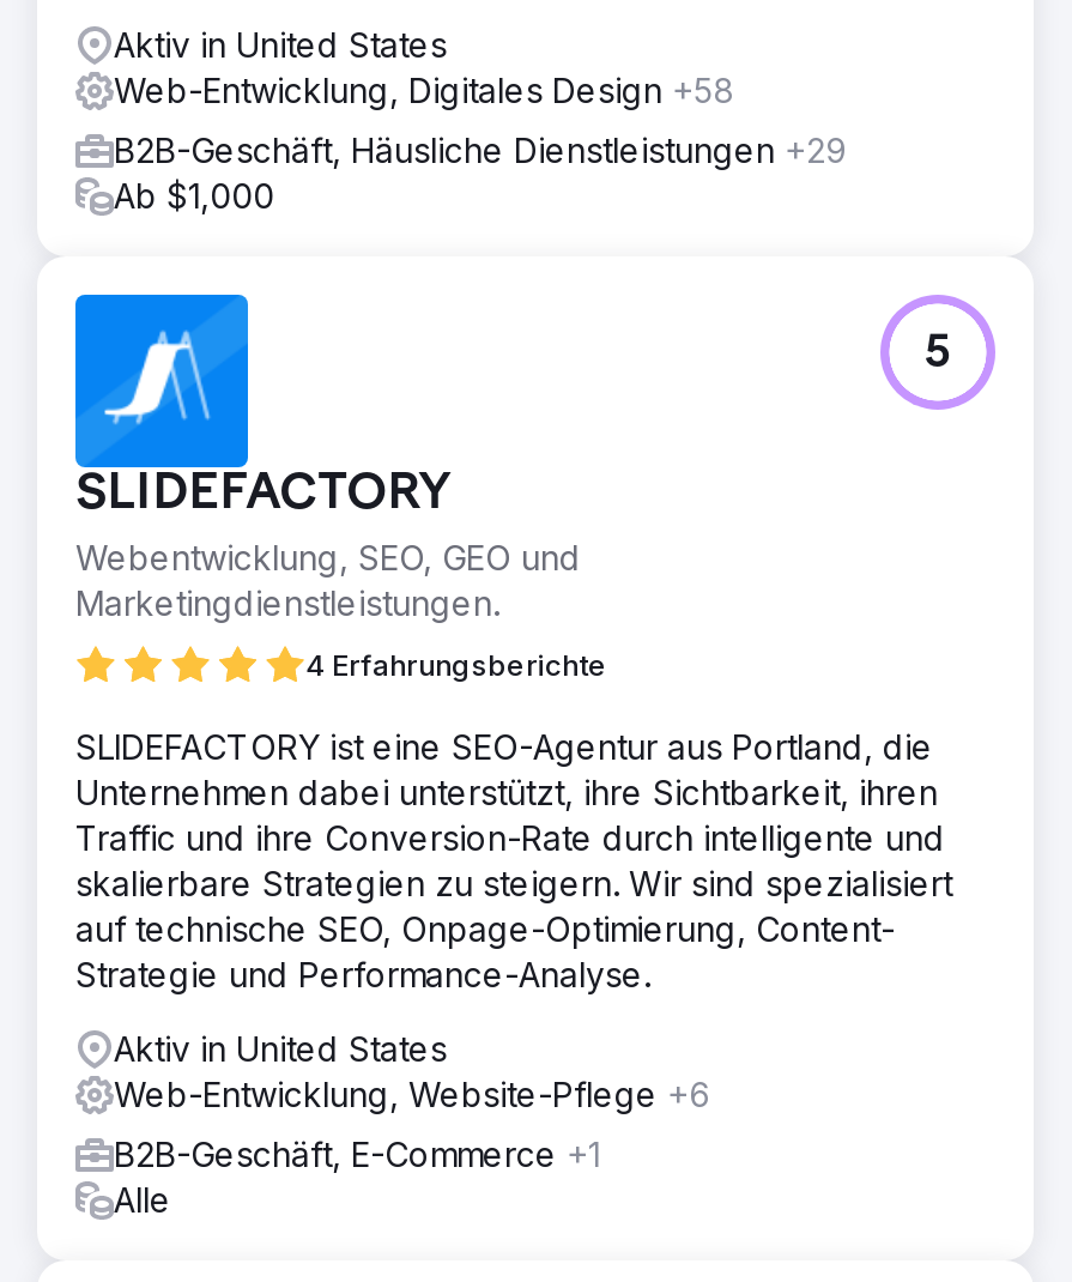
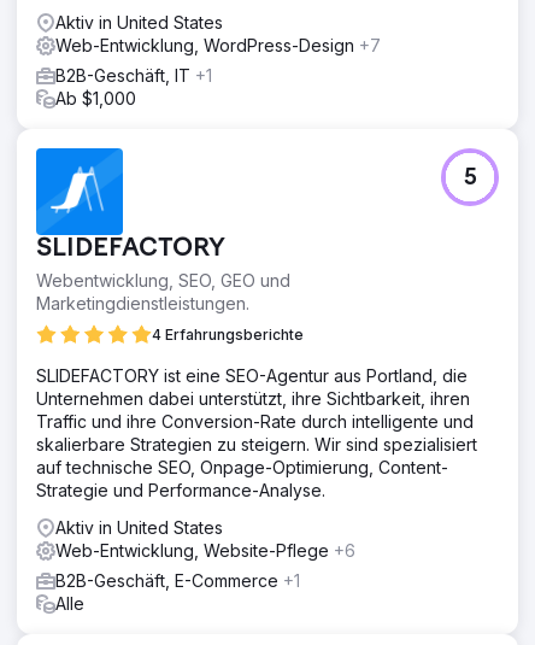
[114,69,734,109] Web-Entwicklung, Digitales Design +58 -> [55,34,381,55] Web-Entwicklung, WordPress-Design +7
[114,128,847,169] B2B-Geschäft, Häusliche Dienstleistungen +29 -> [55,65,212,85] B2B-Geschäft, IT +1

